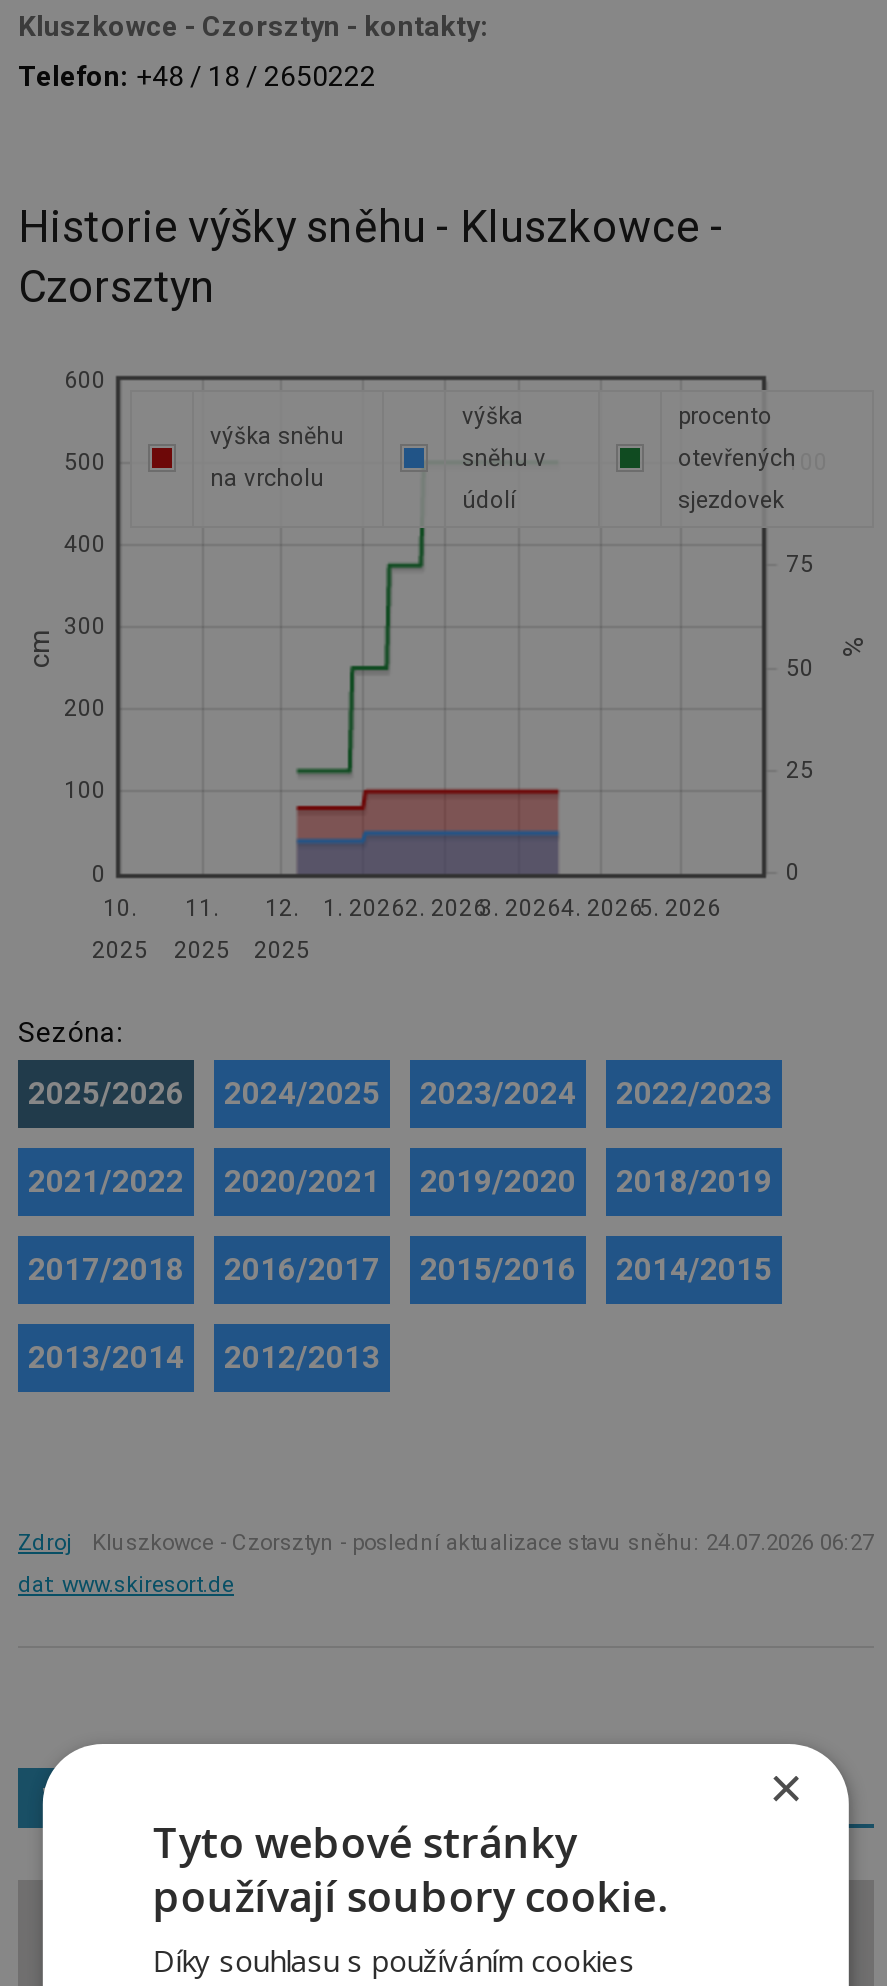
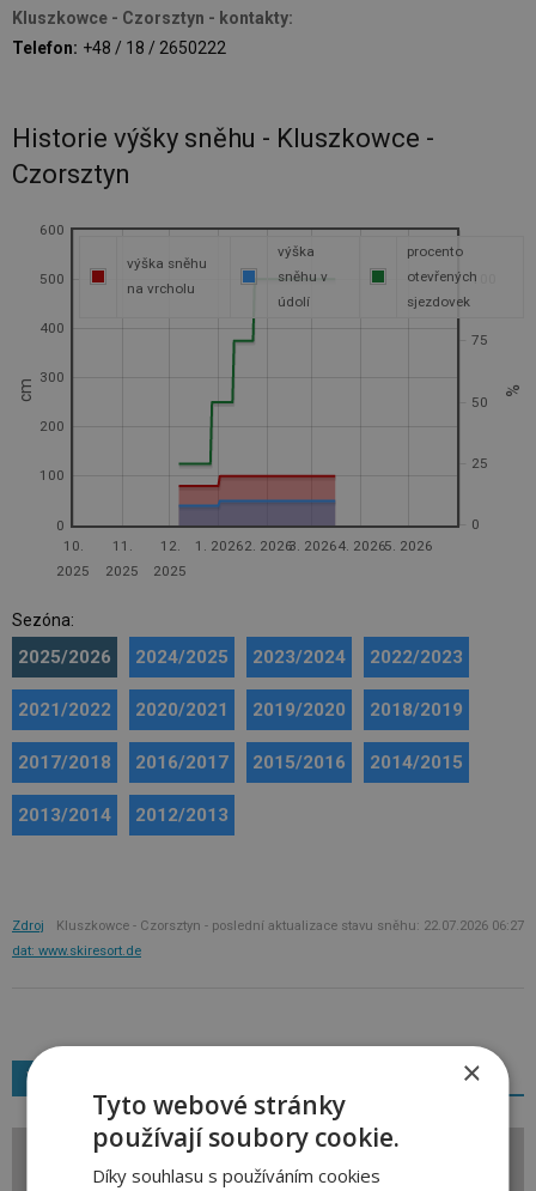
[92,1530,874,1556] Kluszkowce - Czorsztyn - poslední aktualizace stavu sněhu: 24.07.2026 06:27 -> [56,918,524,934] Kluszkowce - Czorsztyn - poslední aktualizace stavu sněhu: 22.07.2026 06:27

